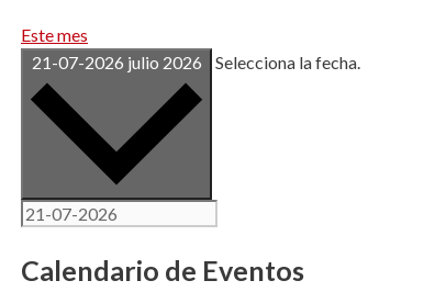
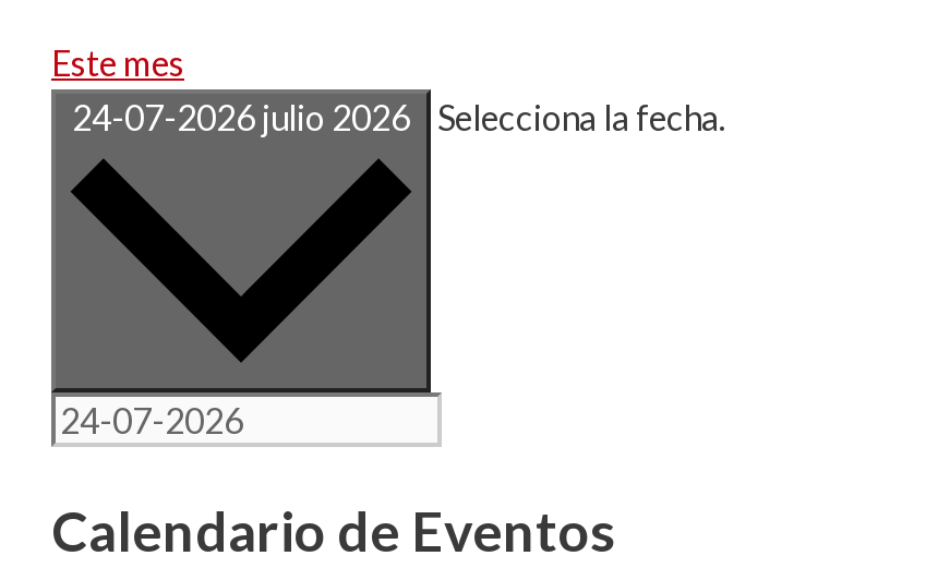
[31,51,360,72] 21-07-2026 julio 2026 Selecciona la fecha. -> [72,96,725,137] 24-07-2026 julio 2026 Selecciona la fecha.

